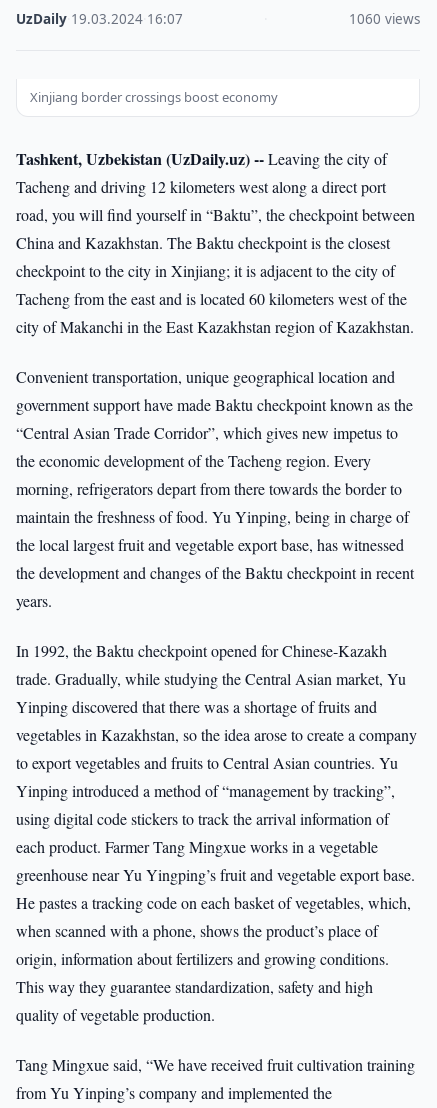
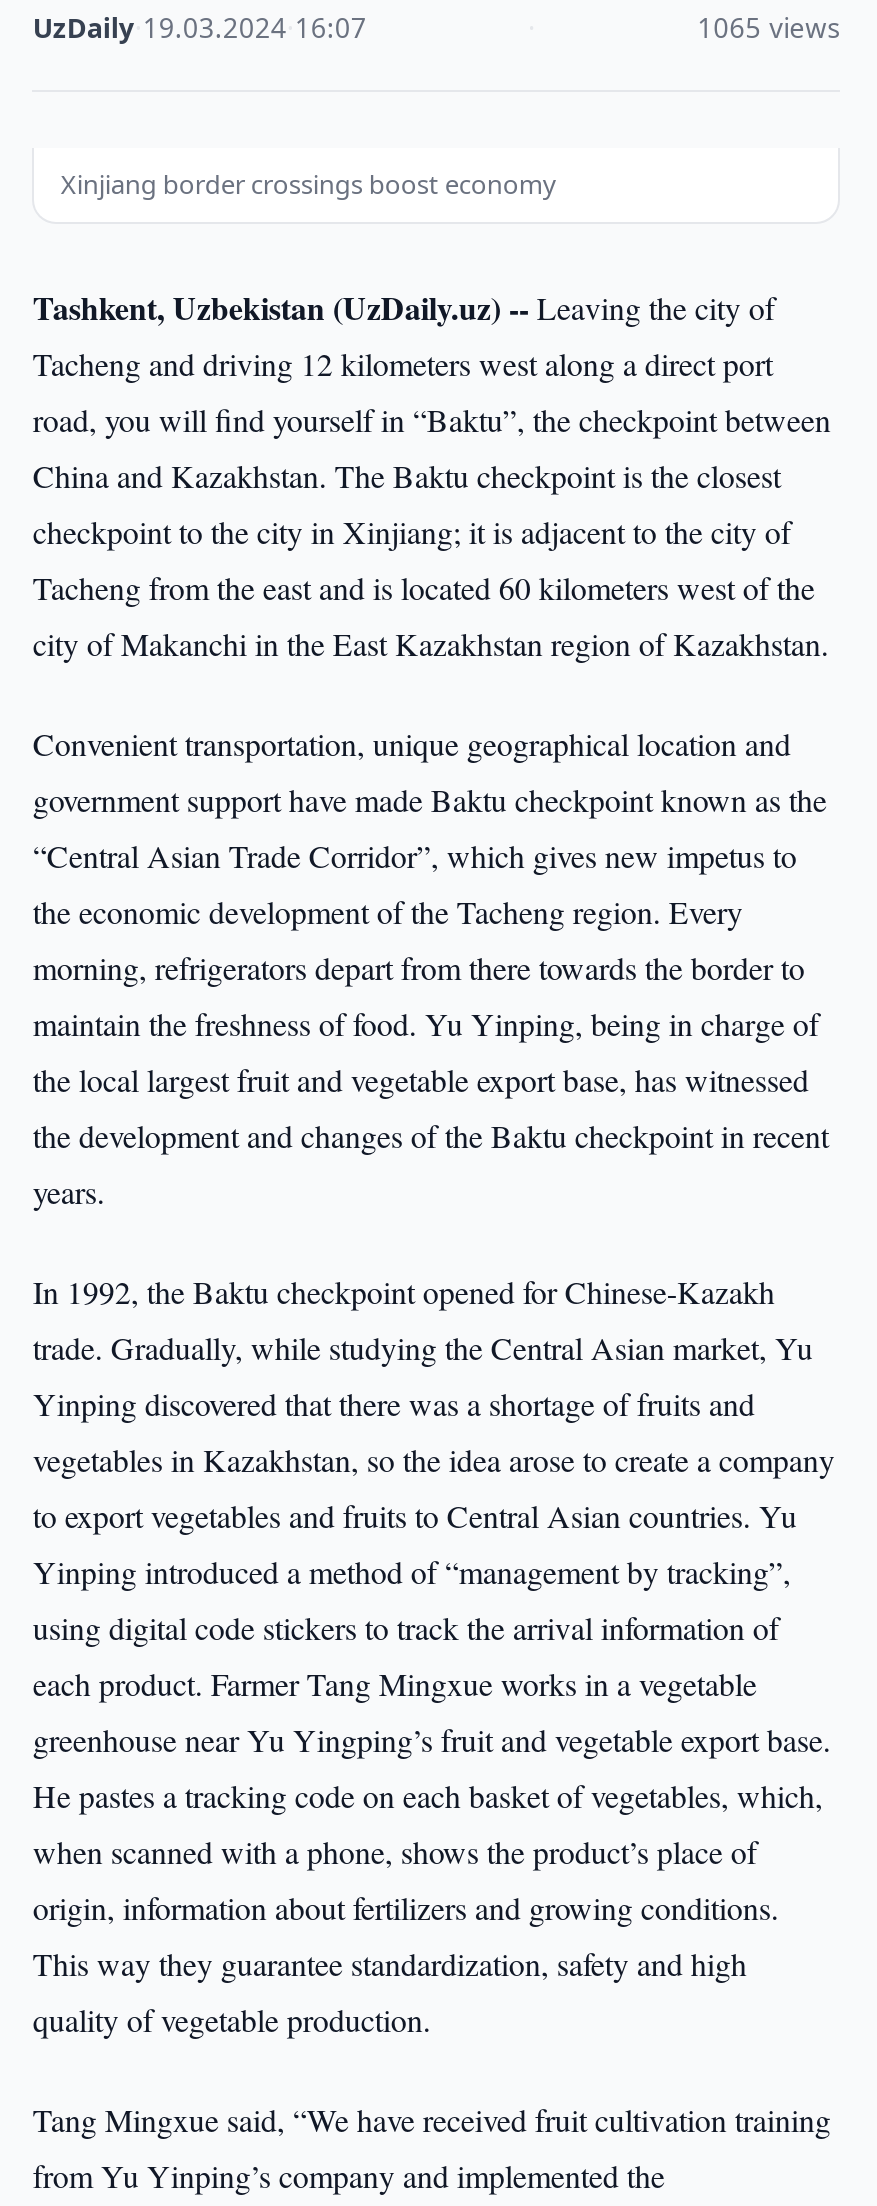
[349,10,420,28] 1060 views -> [697,10,839,46] 1065 views

